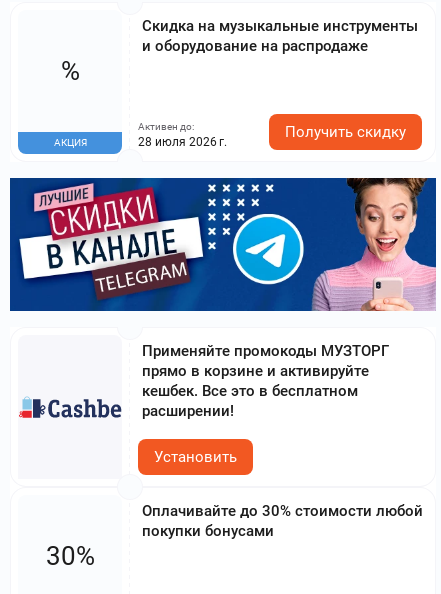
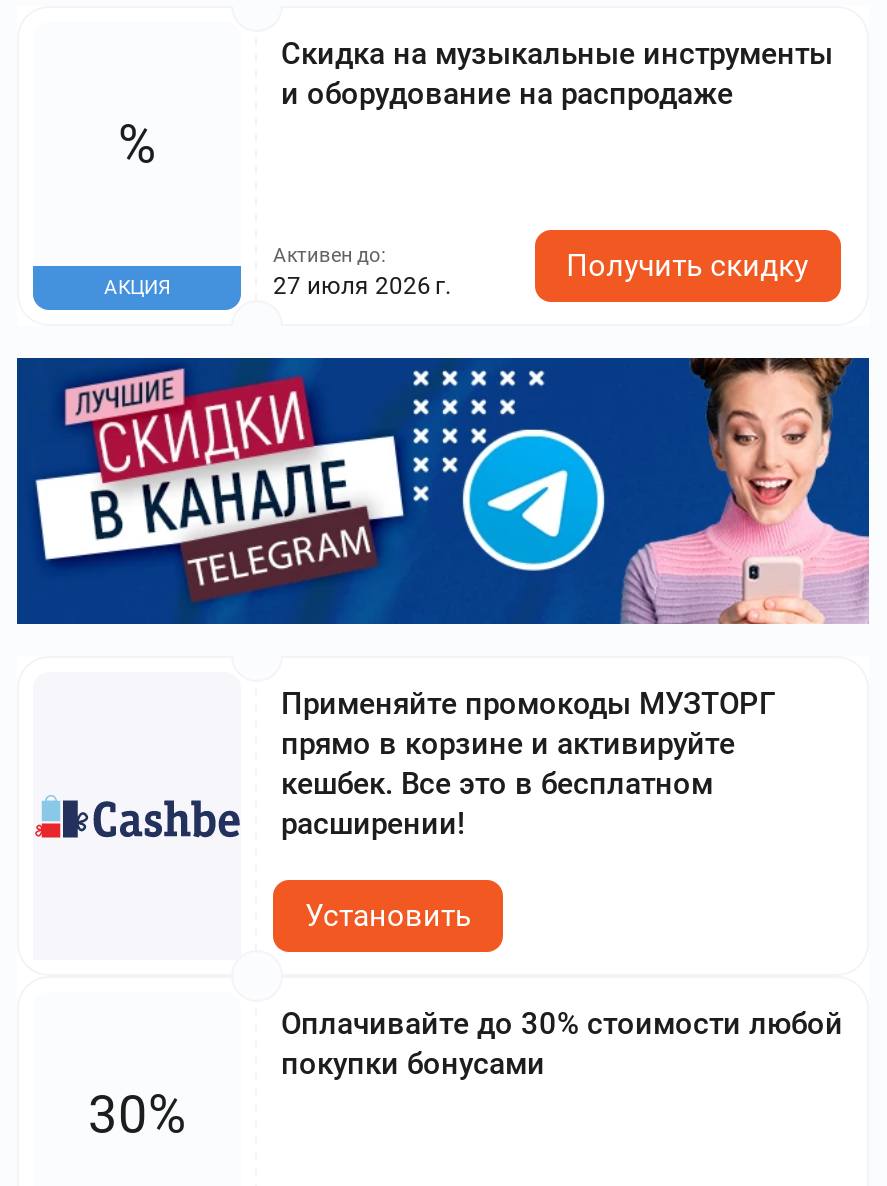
[138,135,227,149] 28 июля 2026 г. -> [273,272,451,300] 27 июля 2026 г.

